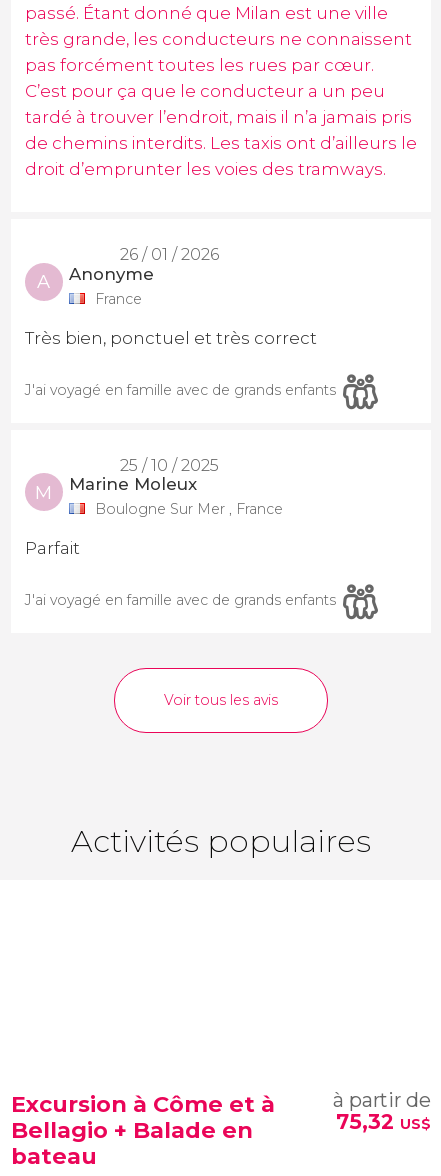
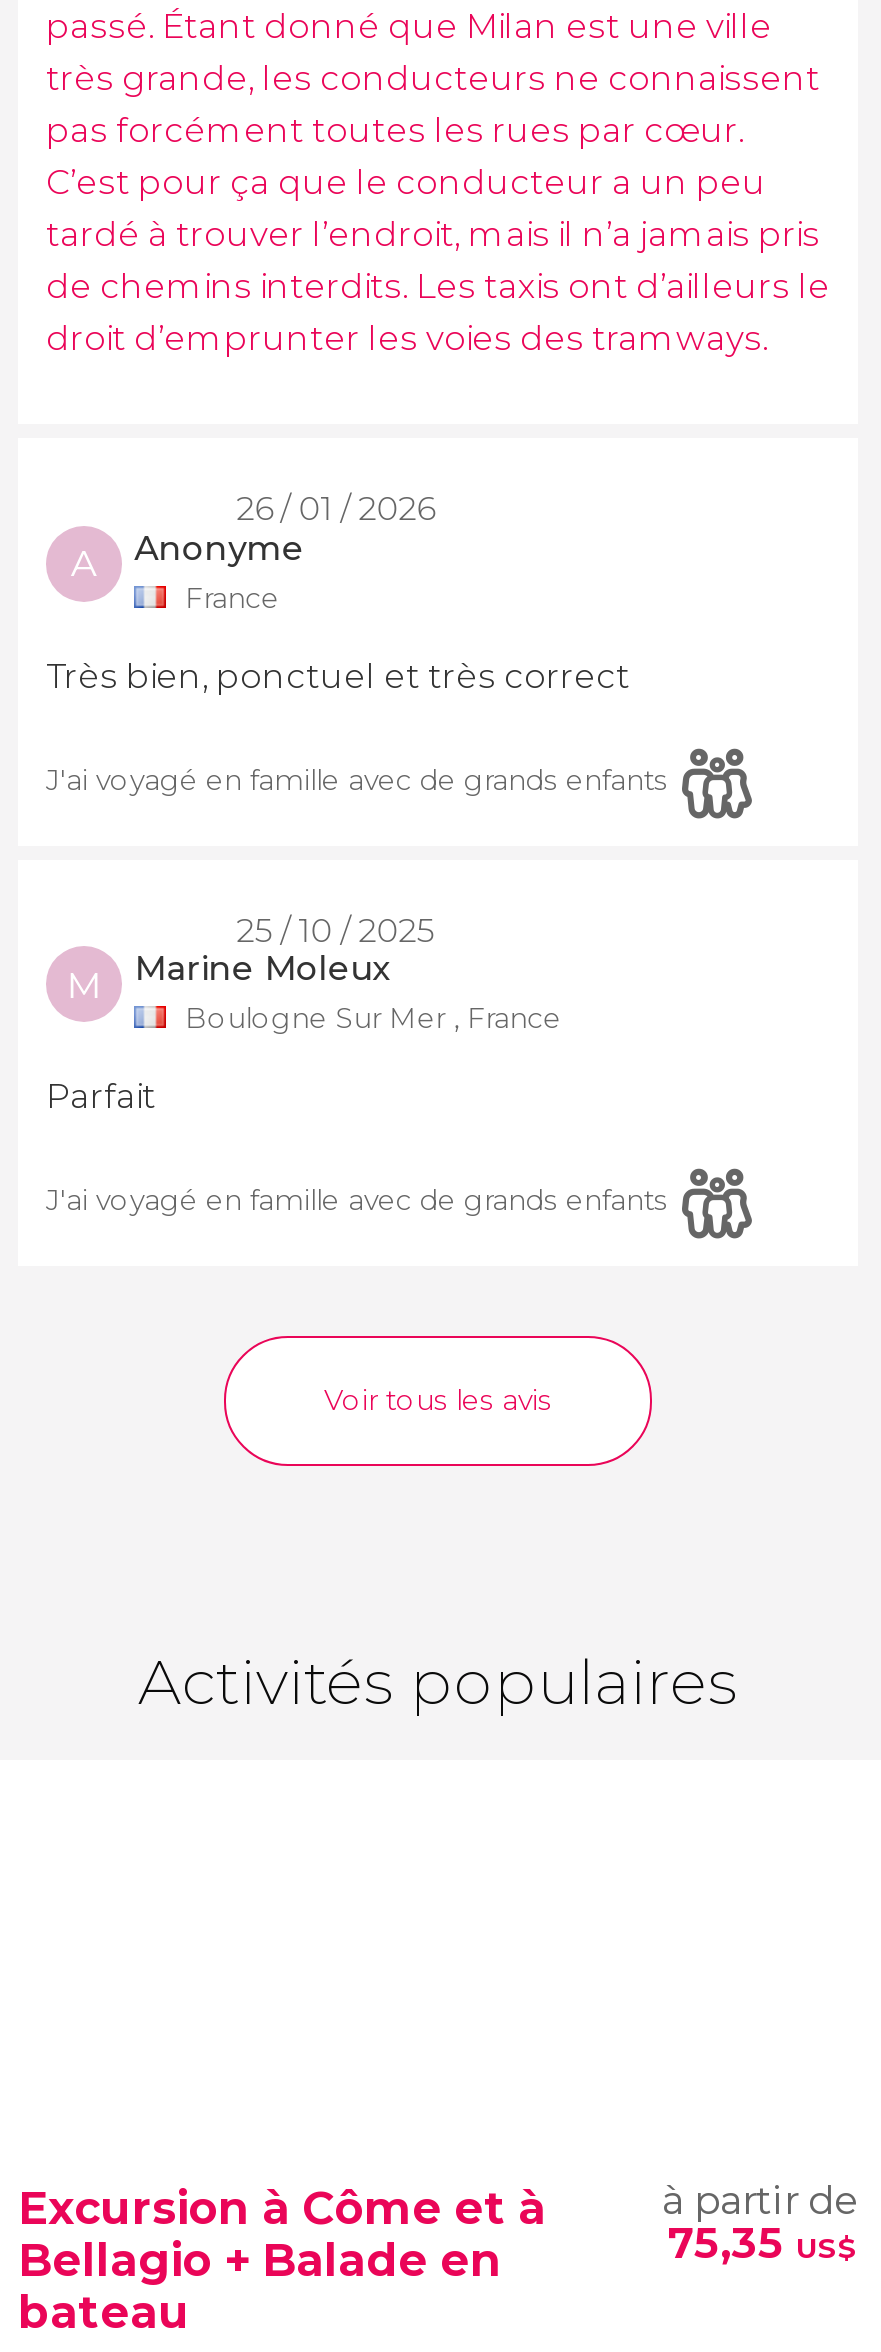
[336,1109,431,1134] 75,32 US$ -> [668,2218,858,2268] 75,35 US$

